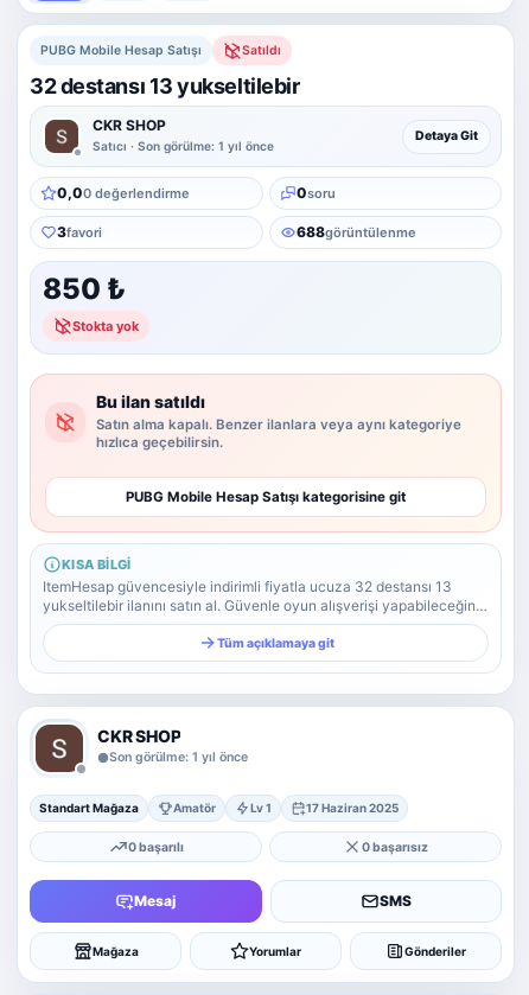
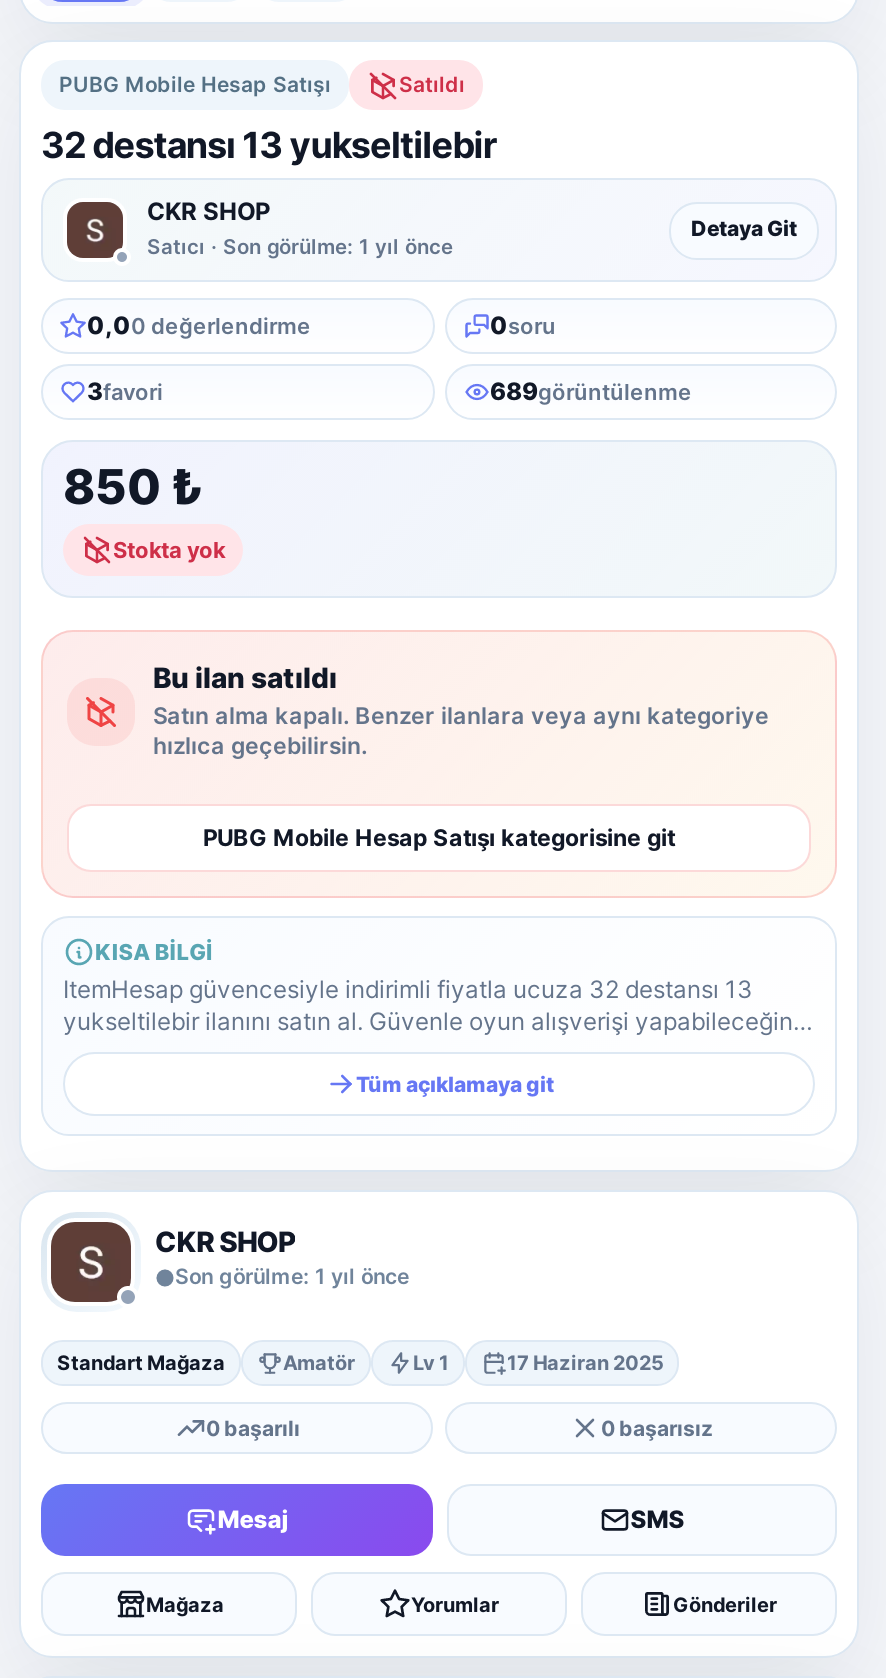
[296,223,416,241] 688görüntülenme -> [490,376,692,406] 689görüntülenme

